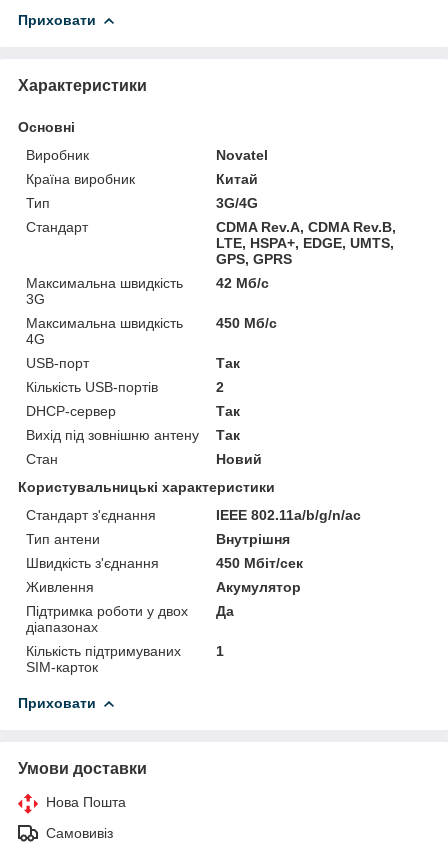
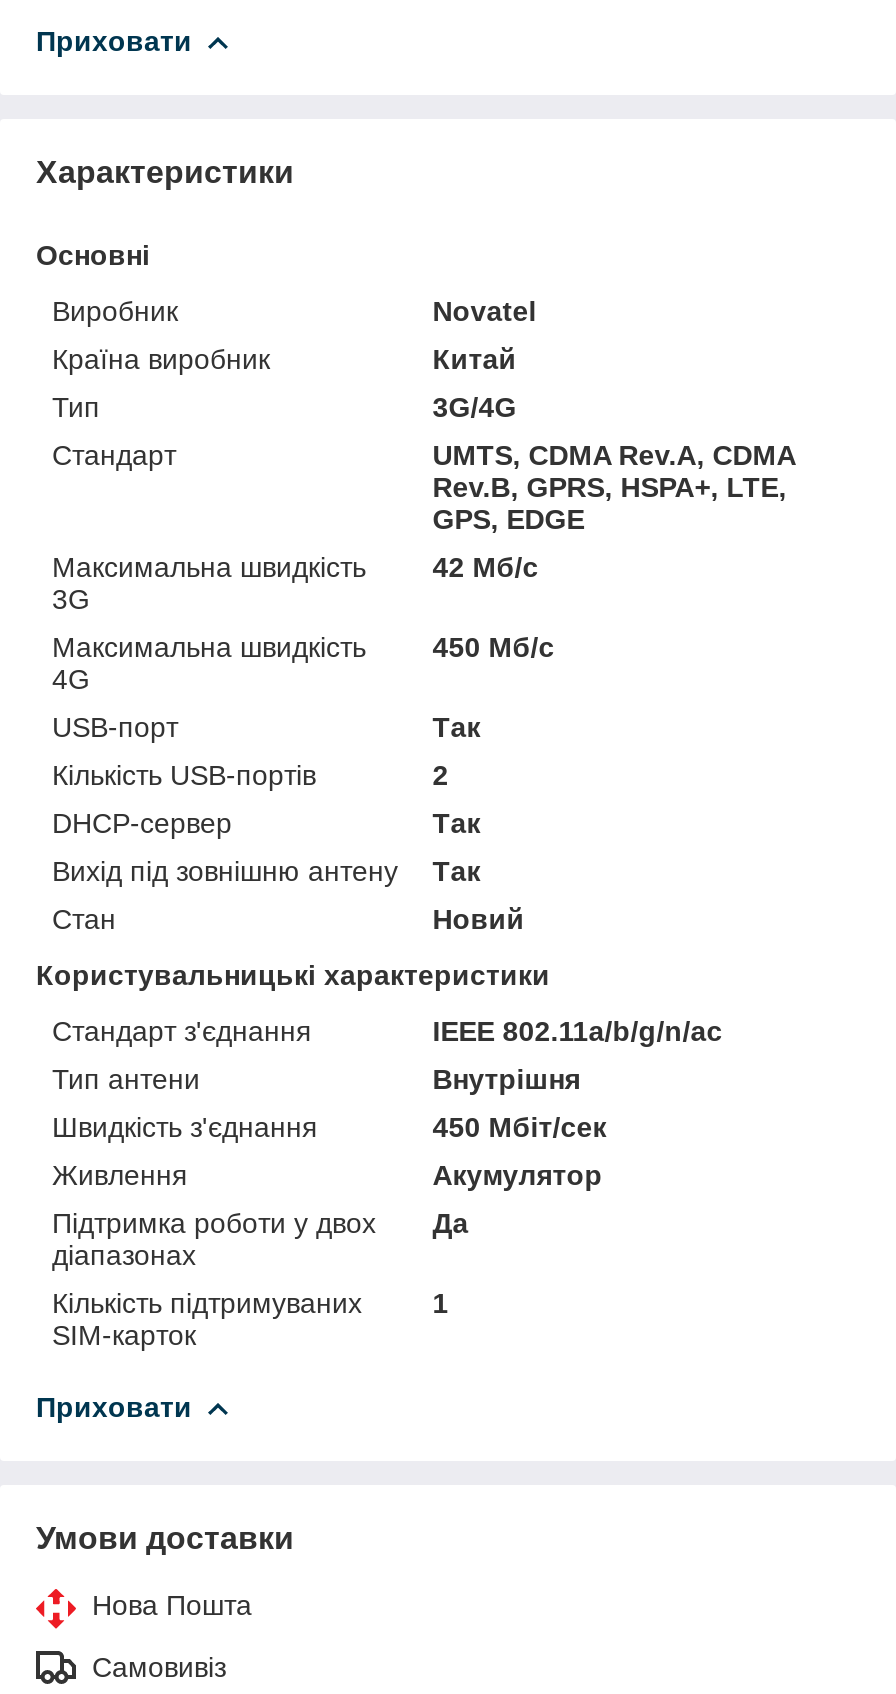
[216,219,396,267] CDMA Rev.A, CDMA Rev.B, | LTE, HSPA+, EDGE, UMTS, | GPS, GPRS -> [432,439,794,535] UMTS, CDMA Rev.A, CDMA | Rev.B, GPRS, HSPA+, LTE, | GPS, EDGE

